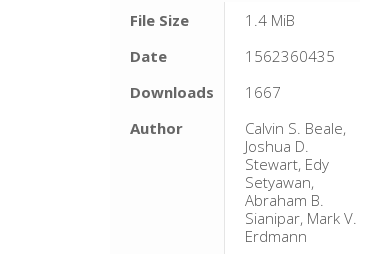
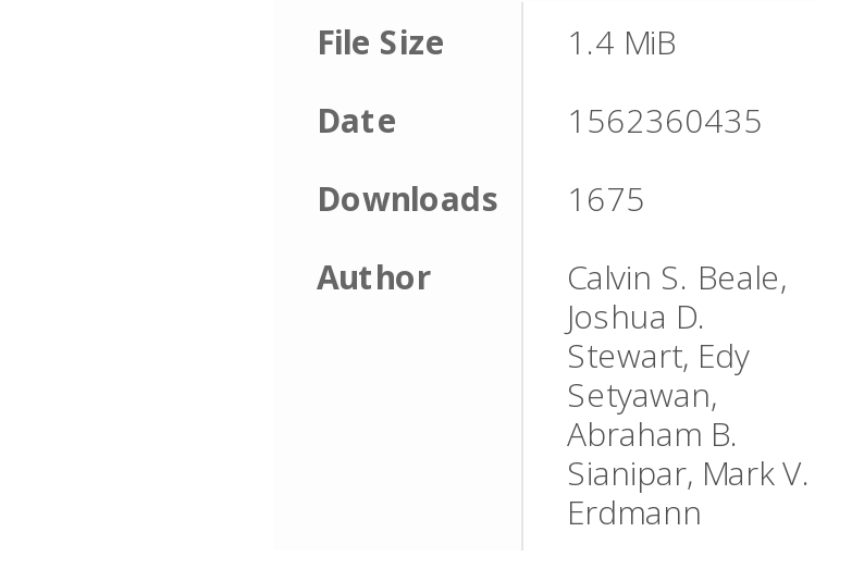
[130,82,281,102] Downloads 1667 -> [317,176,645,220] Downloads 1675

